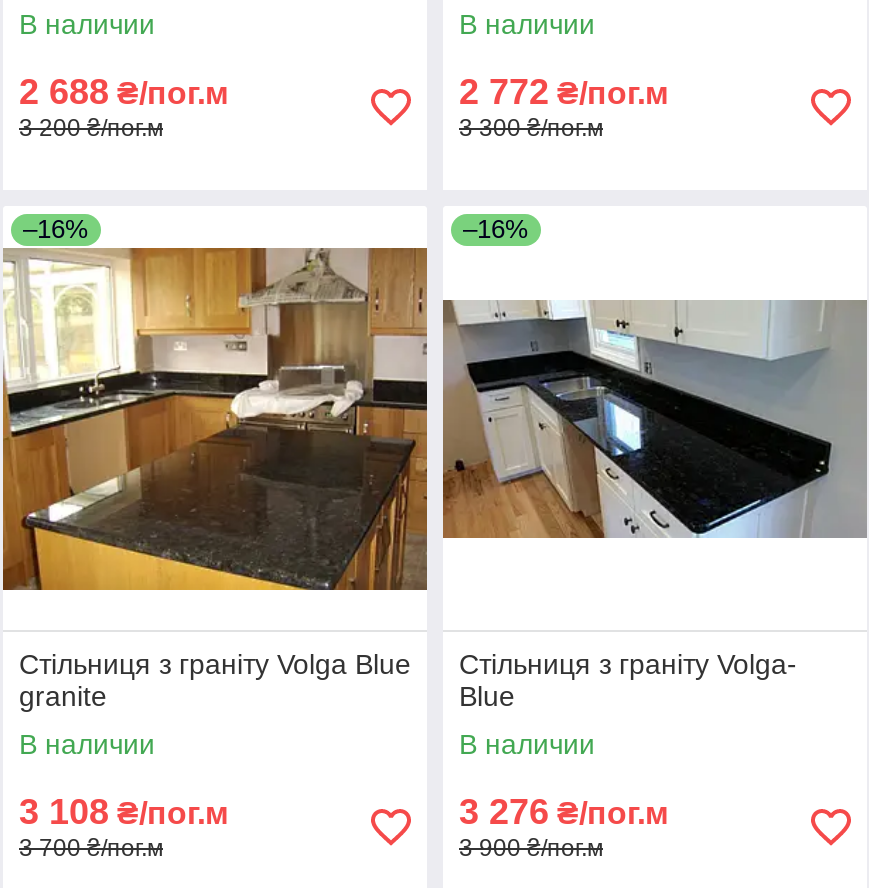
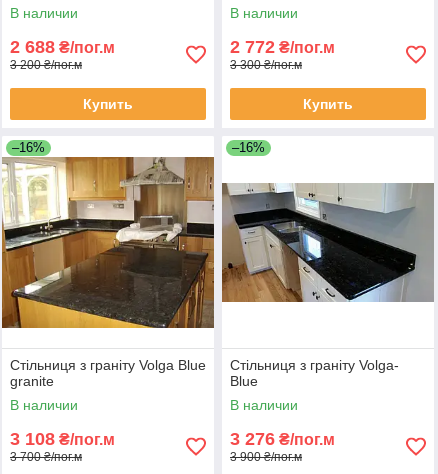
none -> [83,96,133,112] Купить
none -> [303,96,353,112] Купить

